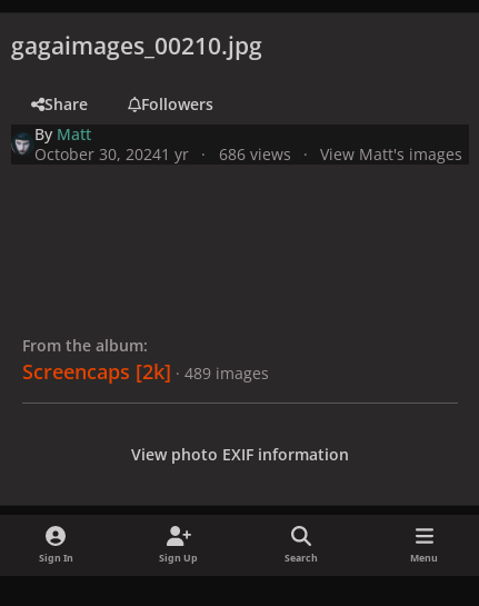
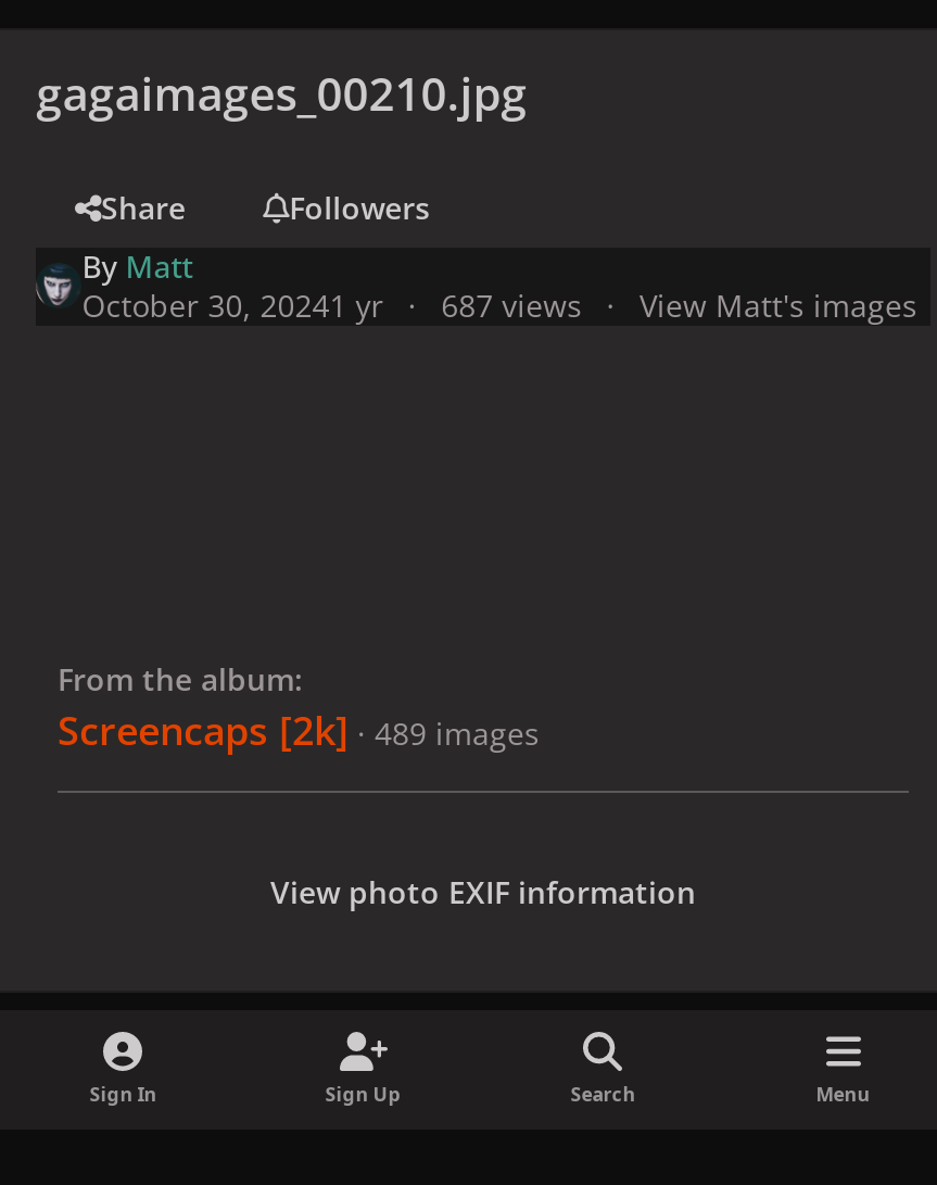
[35,143,462,164] October 30, 20241 yr 686 views View Matt's images -> [82,283,917,325] October 30, 20241 yr 687 views View Matt's images

